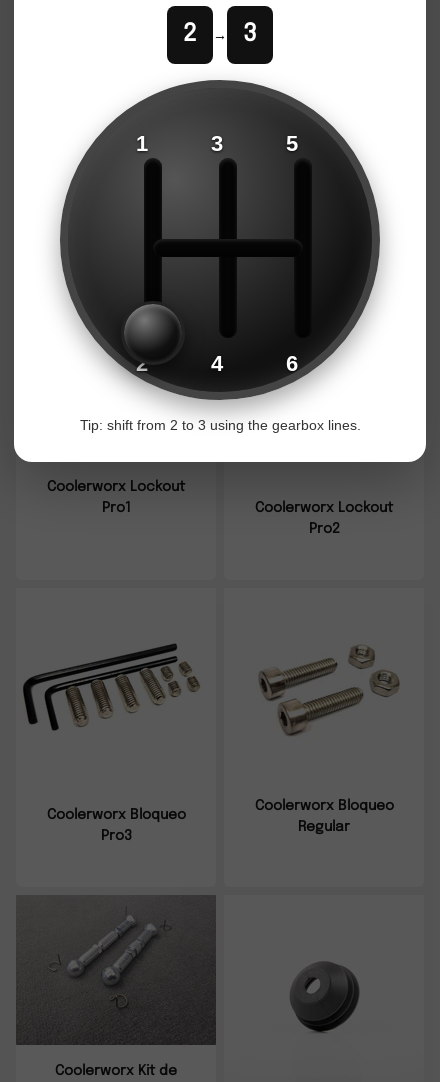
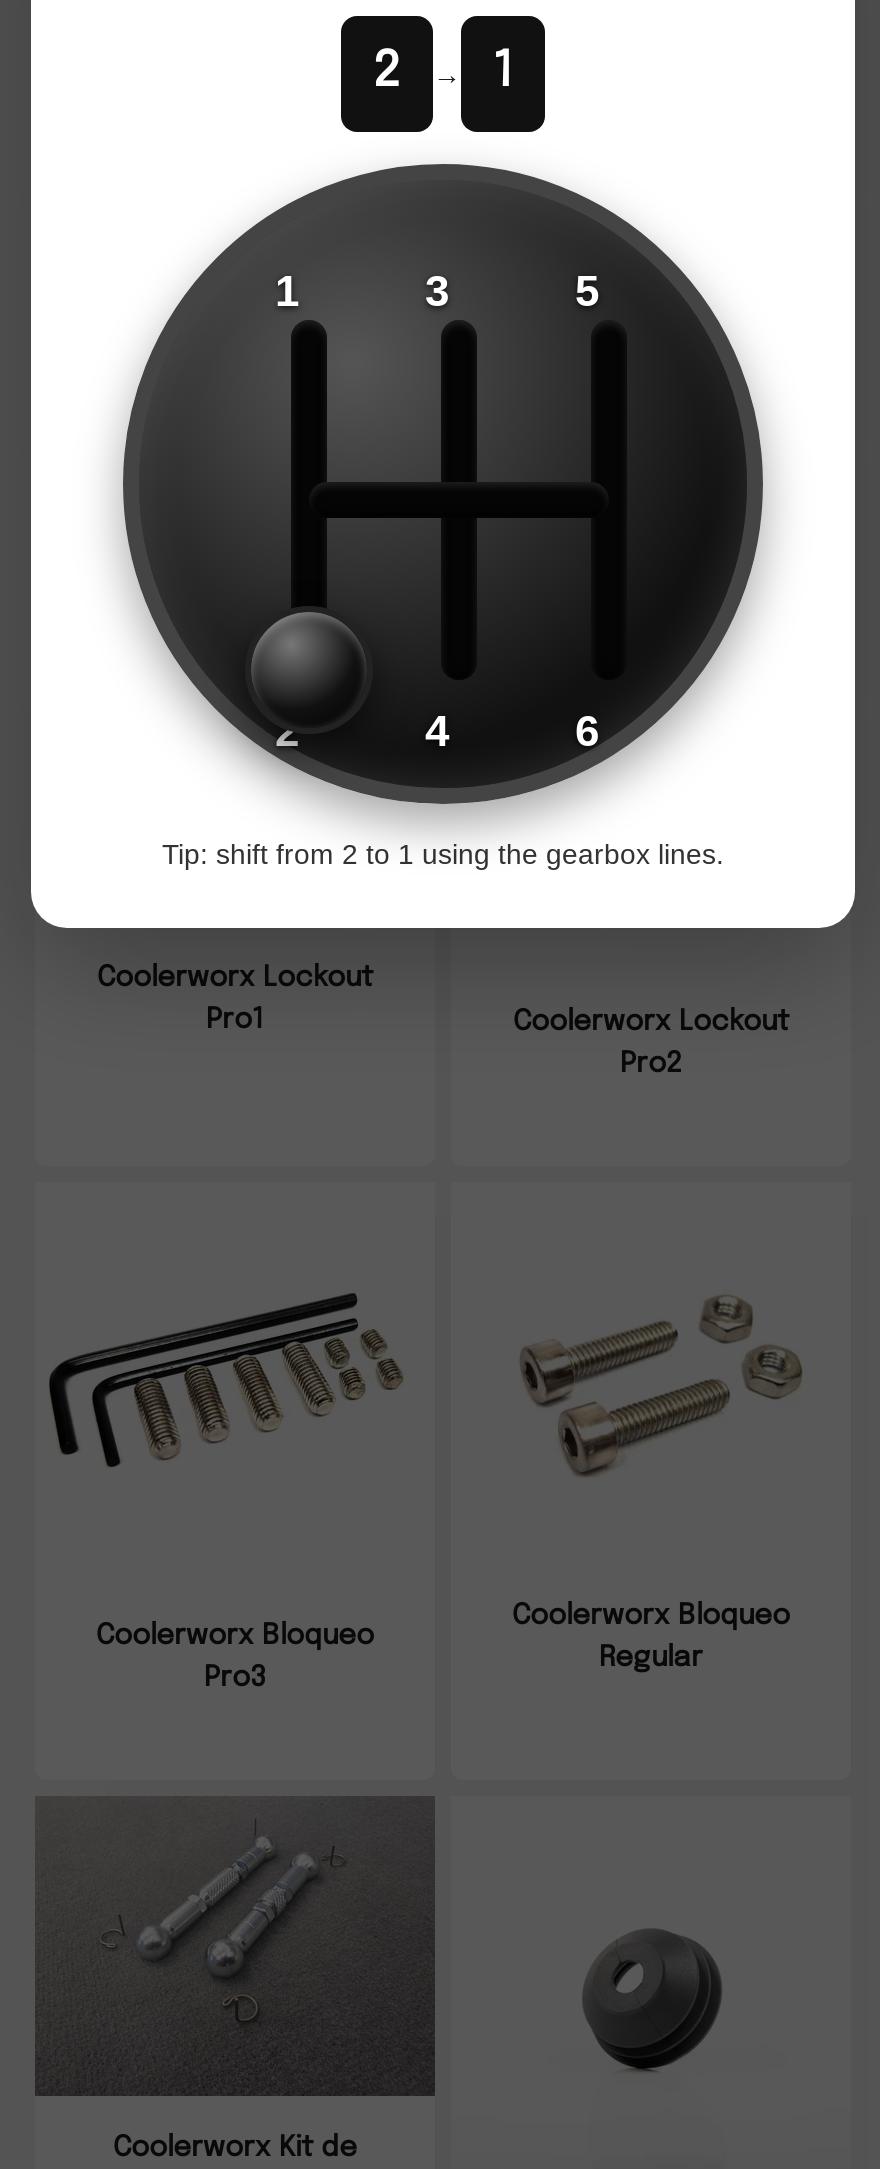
[243,21,257,46] 3 -> [493,48,513,98] 1
[79,416,360,432] Tip: shift from 2 to 3 using the gearbox lines. -> [162,838,724,870] Tip: shift from 2 to 1 using the gearbox lines.

